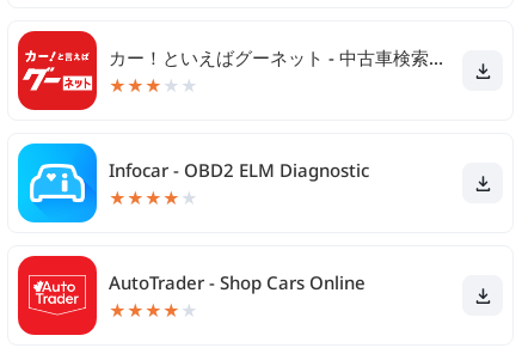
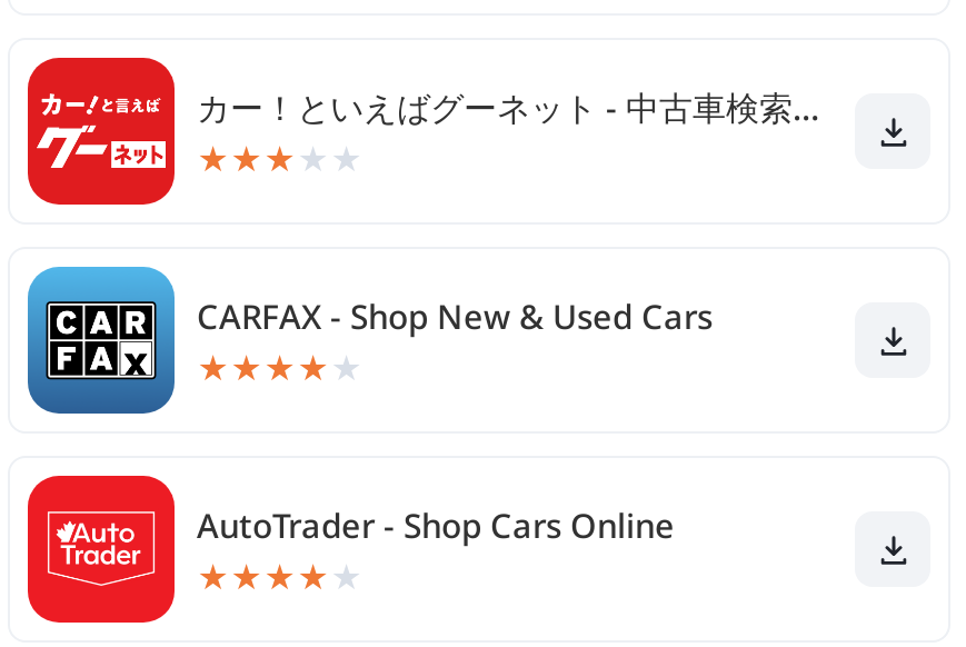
[18,145,369,224] [image] | Infocar - OBD2 ELM Diagnostic -> [28,267,713,416] [image] | CARFAX - Shop New & Used Cars

